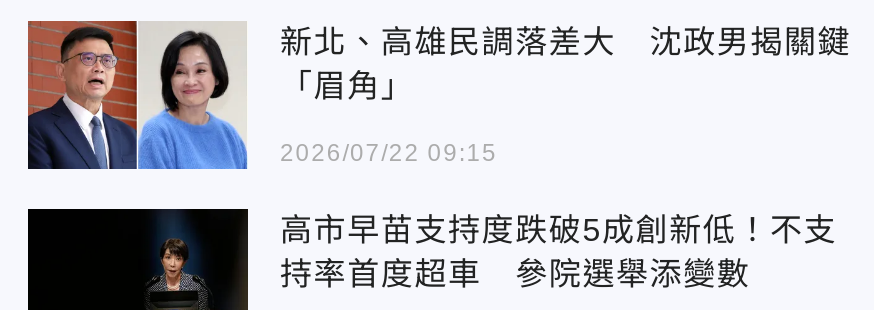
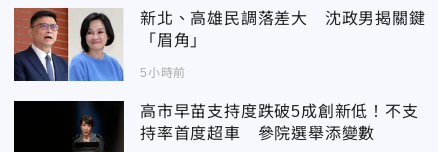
[280,138,498,166] 2026/07/22 09:15 -> [140,66,186,80] 5小時前

